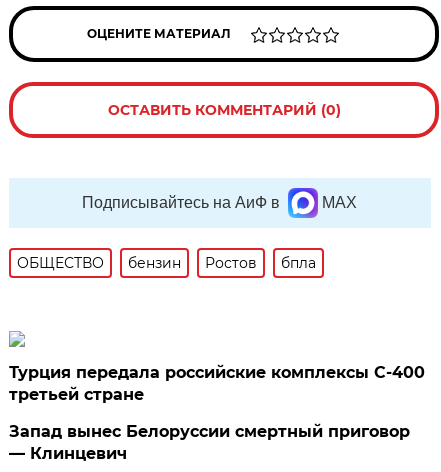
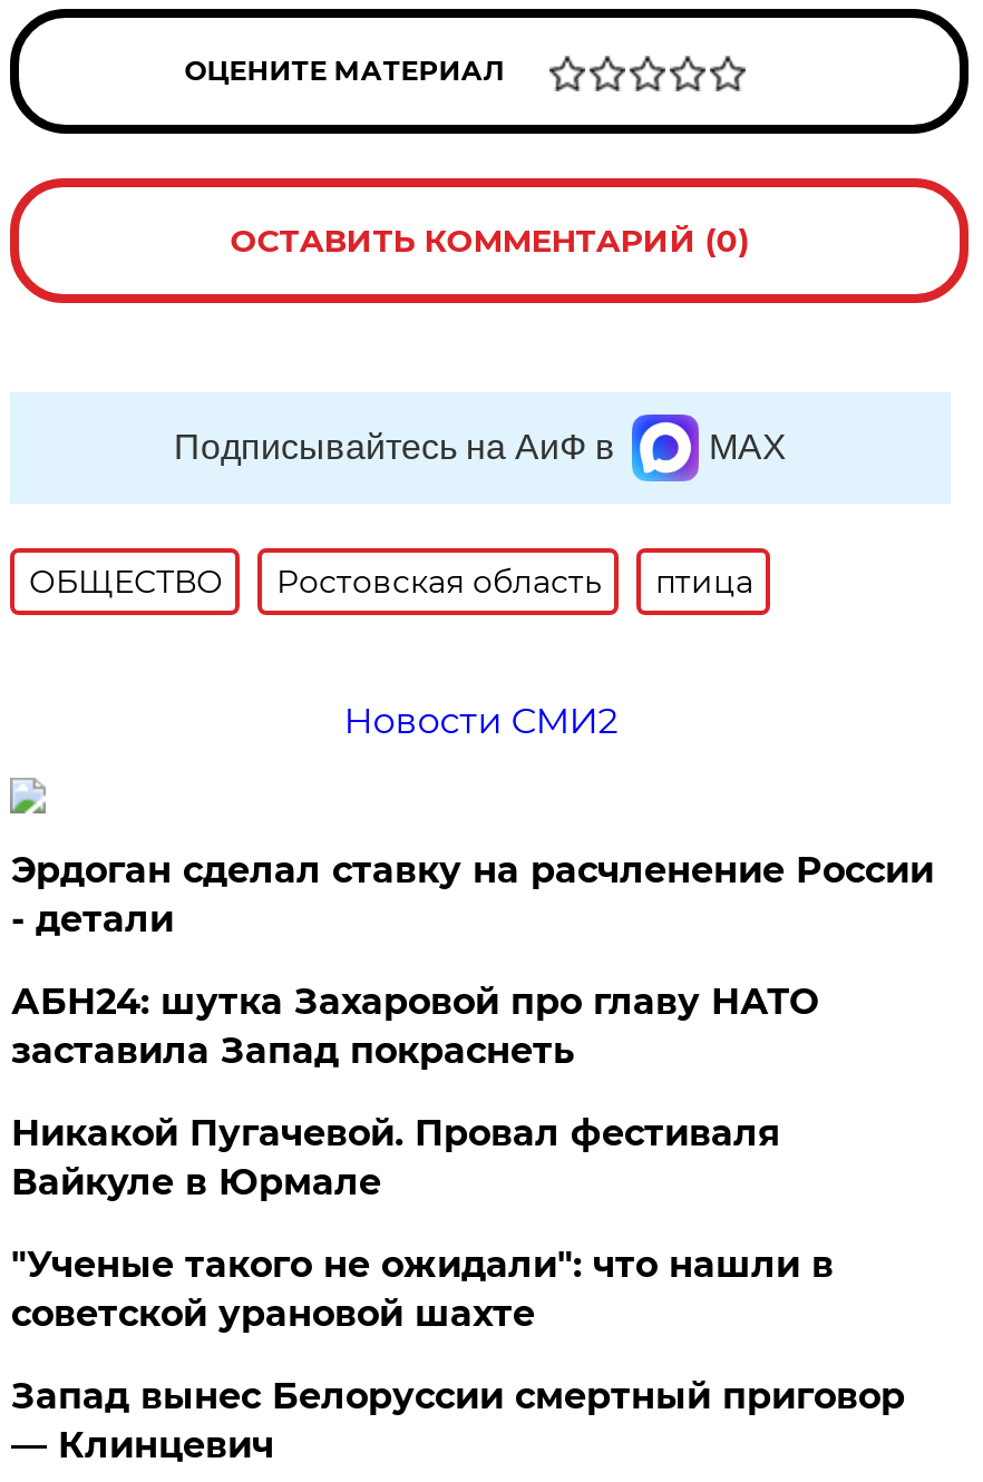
[128,254,316,272] бензин | Ростов | бпла -> [276,561,753,742] Ростовская область | птица | Новости СМИ2
[9,363,425,404] Турция передала российские комплексы С-400 | третьей стране -> [11,849,934,1335] Эрдоган сделал ставку на расчленение России | - детали | АБН24: шутка Захаровой про главу НАТО | заставила Запад покраснеть | Никакой Пугачевой. Провал фестиваля | Вайкуле в Юрмале | "Ученые такого не ожидали": что нашли в | советской урановой шахте

